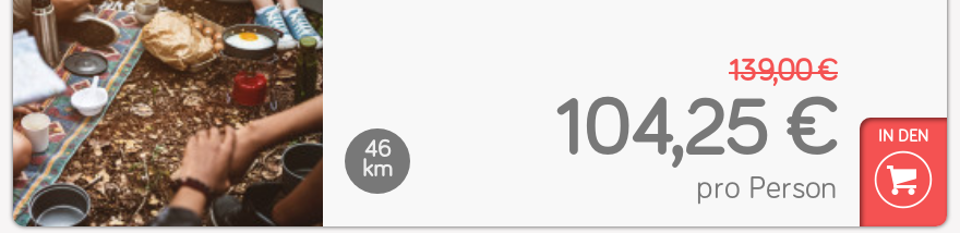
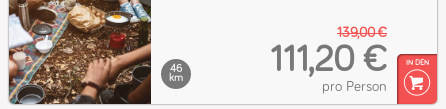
[554,94,838,172] 104,25 € -> [270,43,387,79] 111,20 €

